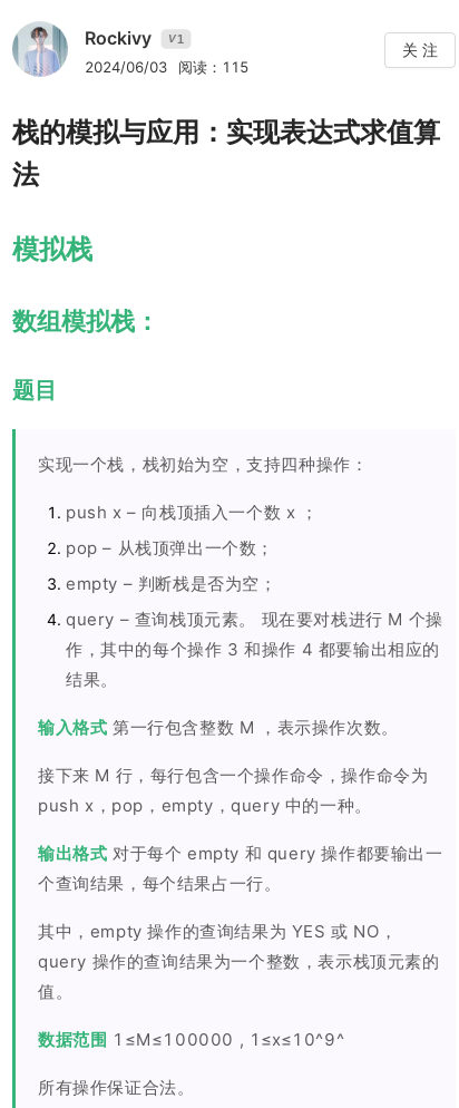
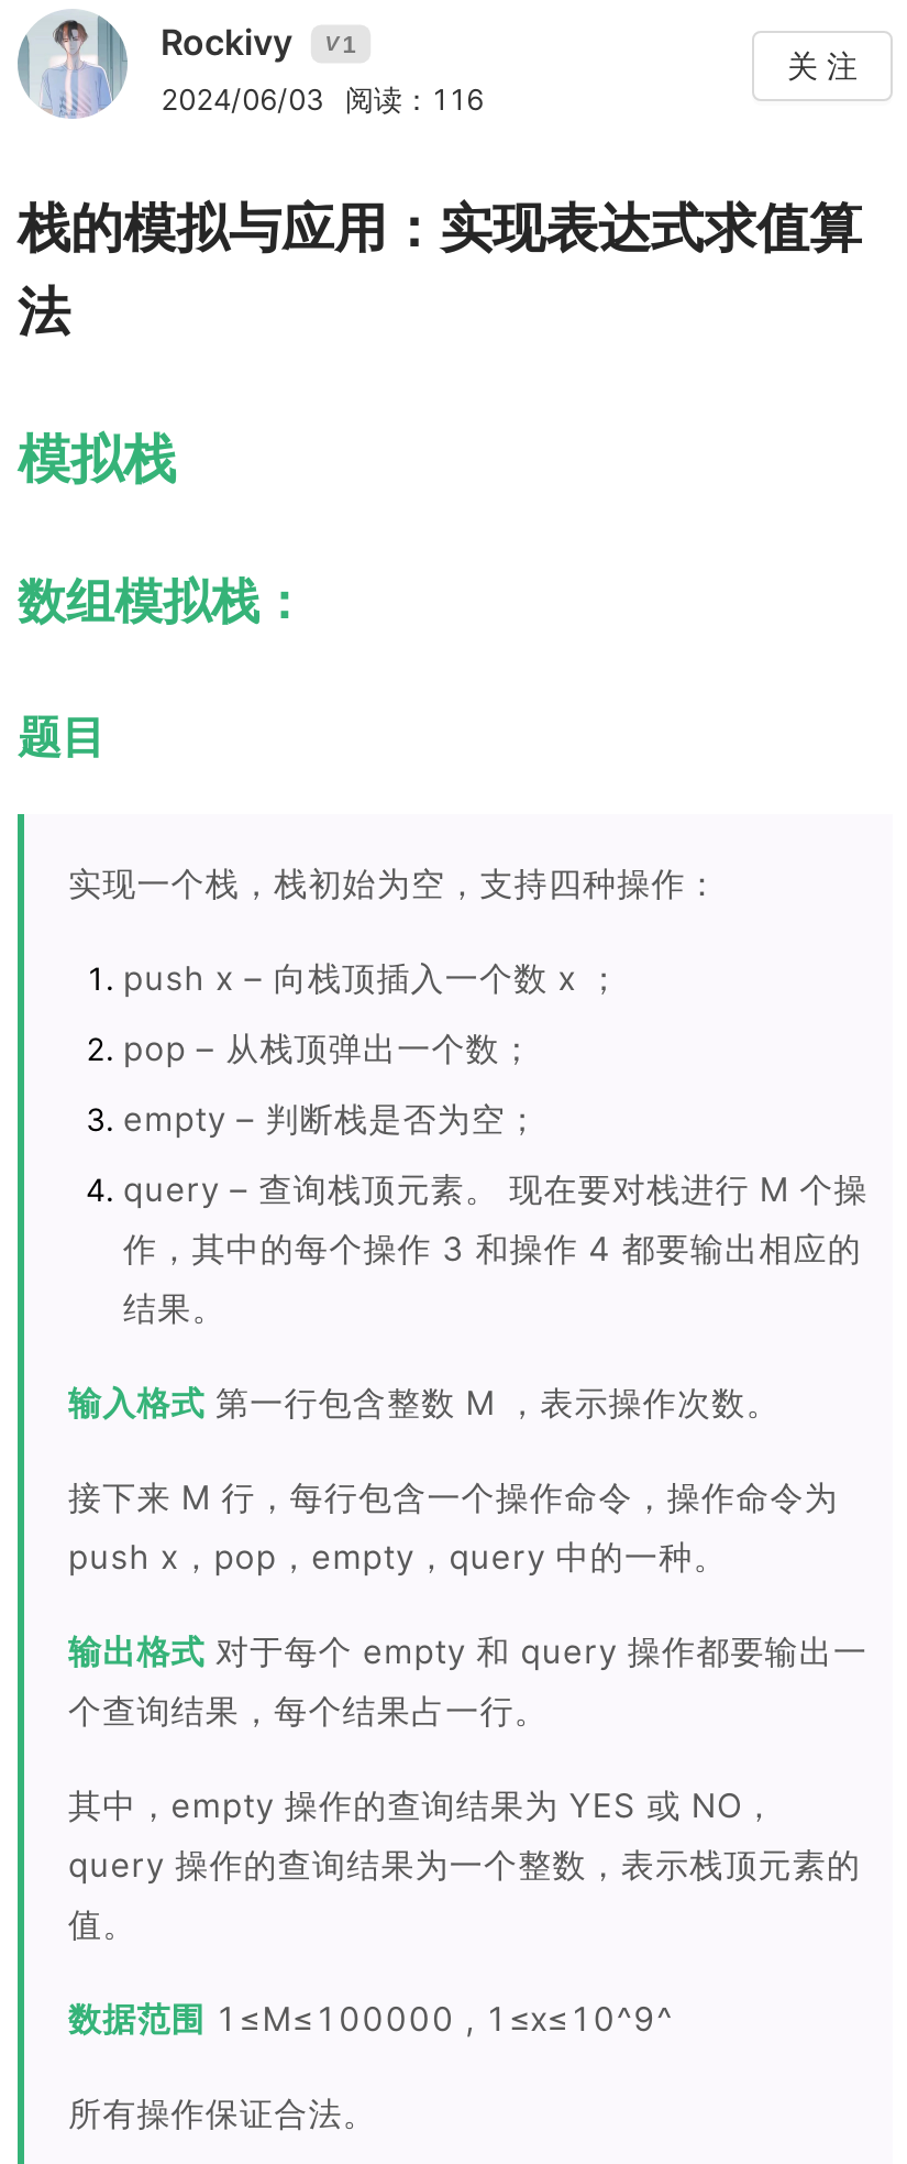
[85,58,248,76] 2024/06/03 阅读：115 -> [161,81,484,117] 2024/06/03 阅读：116

